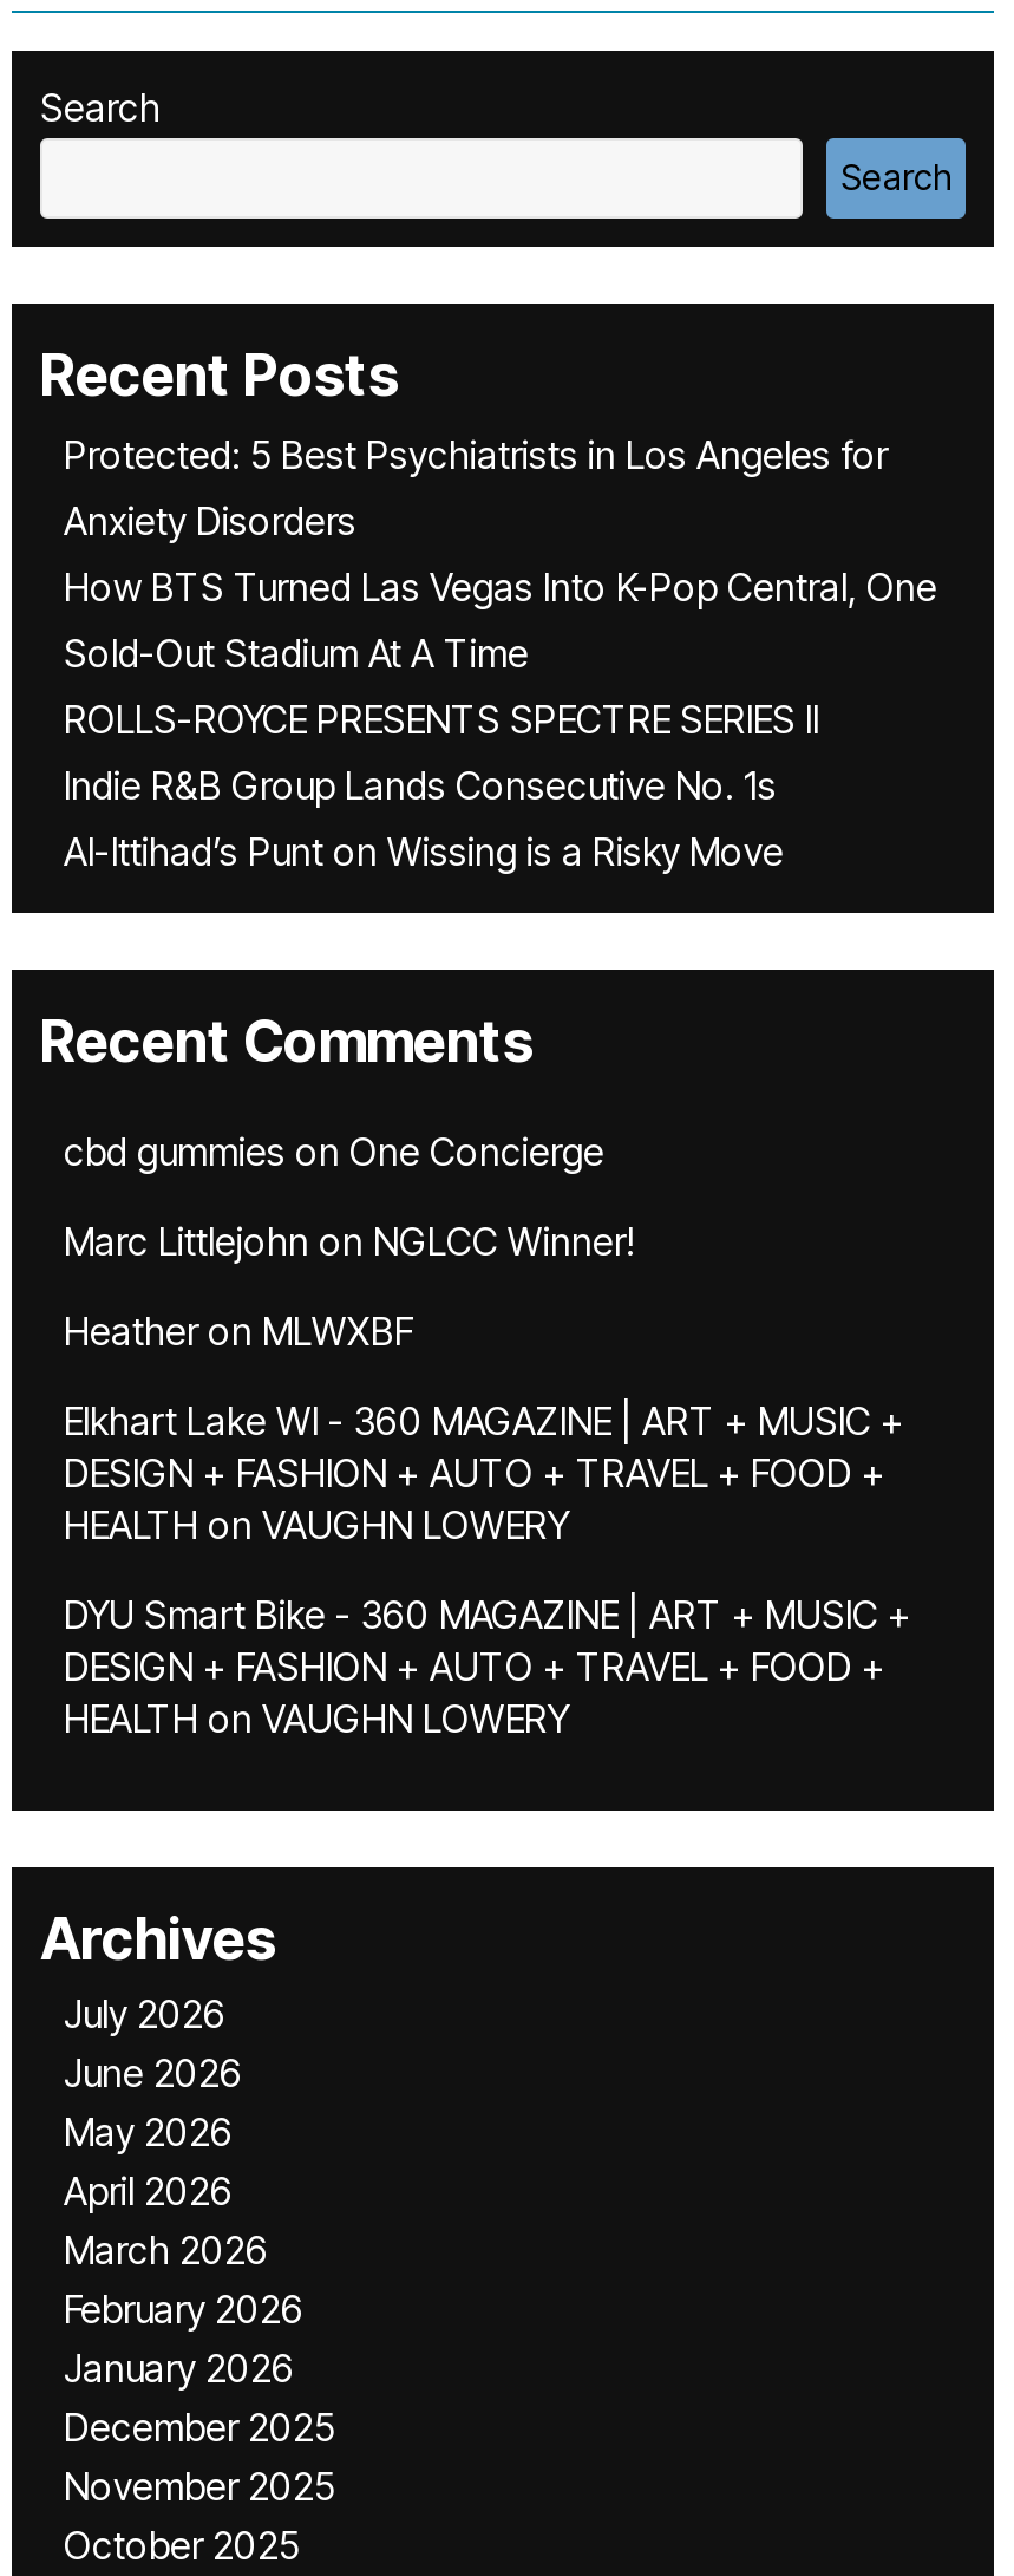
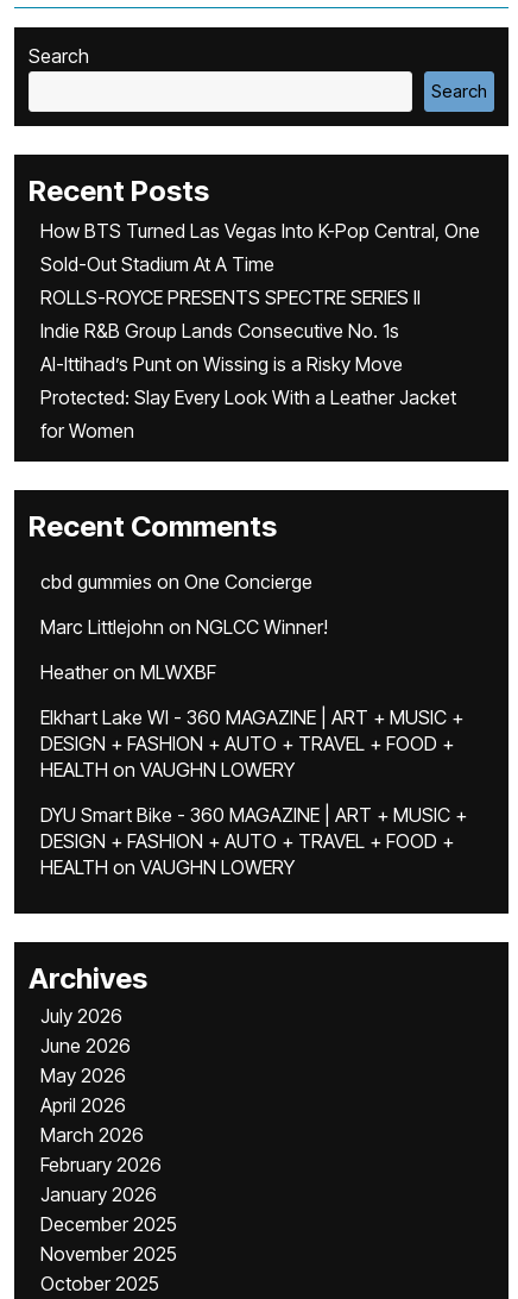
[64,431,888,544] Protected: 5 Best Psychiatrists in Los Angeles for | Anxiety Disorders -> none
moved [64,563,937,875] -> [40,219,480,376]: How BTS Turned Las Vegas Into K-Pop Central, One | Sold-Out Stadium At A Time | ROLLS-ROYCE PRESENTS SPECTRE SERIES II | Indie R&B Group Lands Consecutive No. 1s | Al-Ittihad’s Punt on Wissing is a Risky Move
none -> [40,385,456,443] Protected: Slay Every Look With a Leather Jacket | for Women

